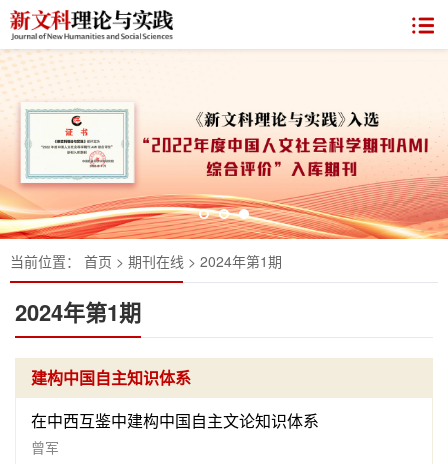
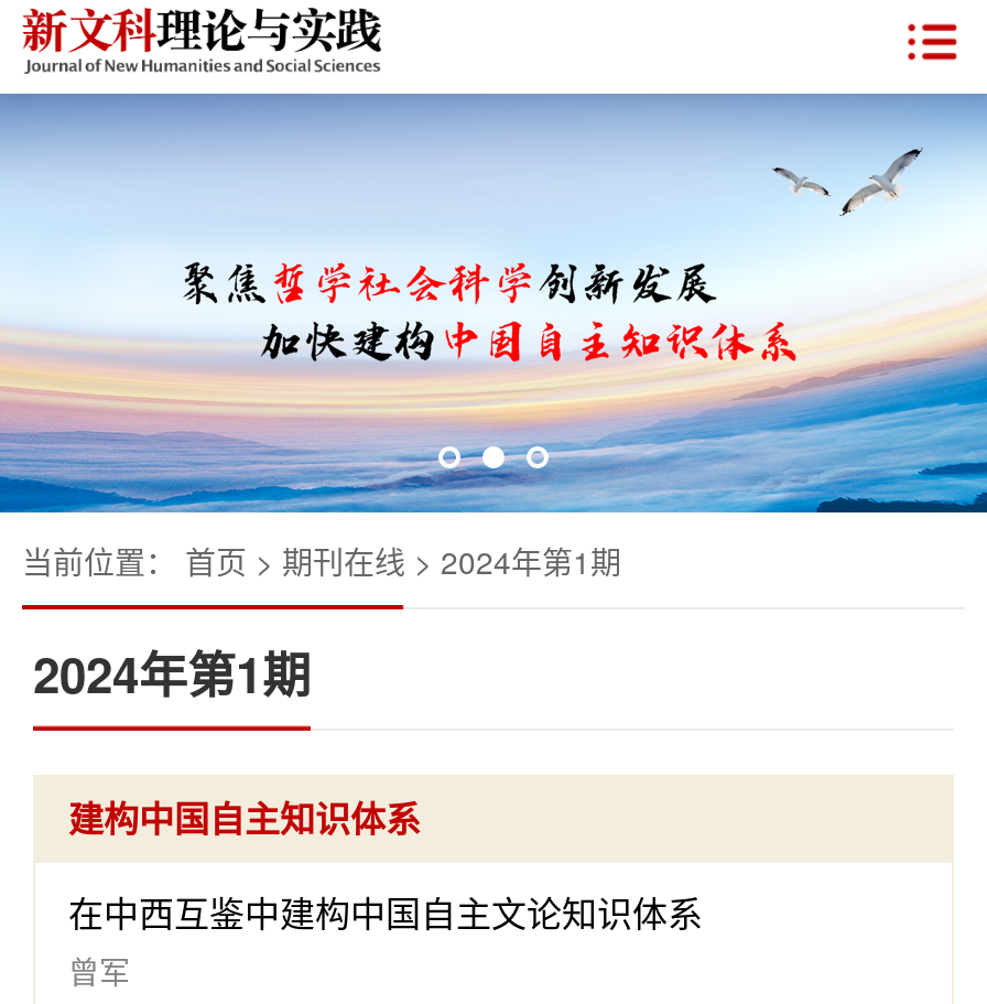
[3,49,445,240] [image] -> [7,91,980,515] [image]

